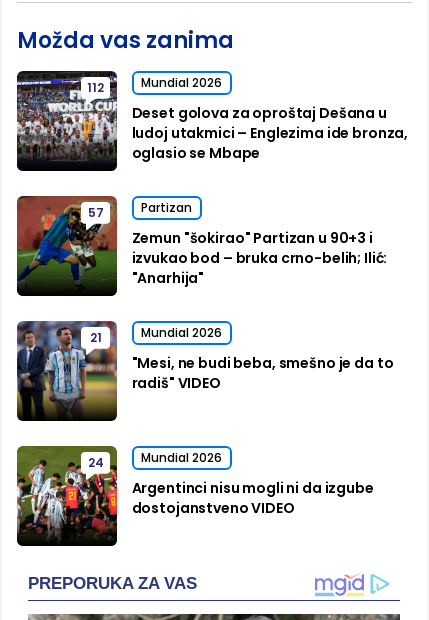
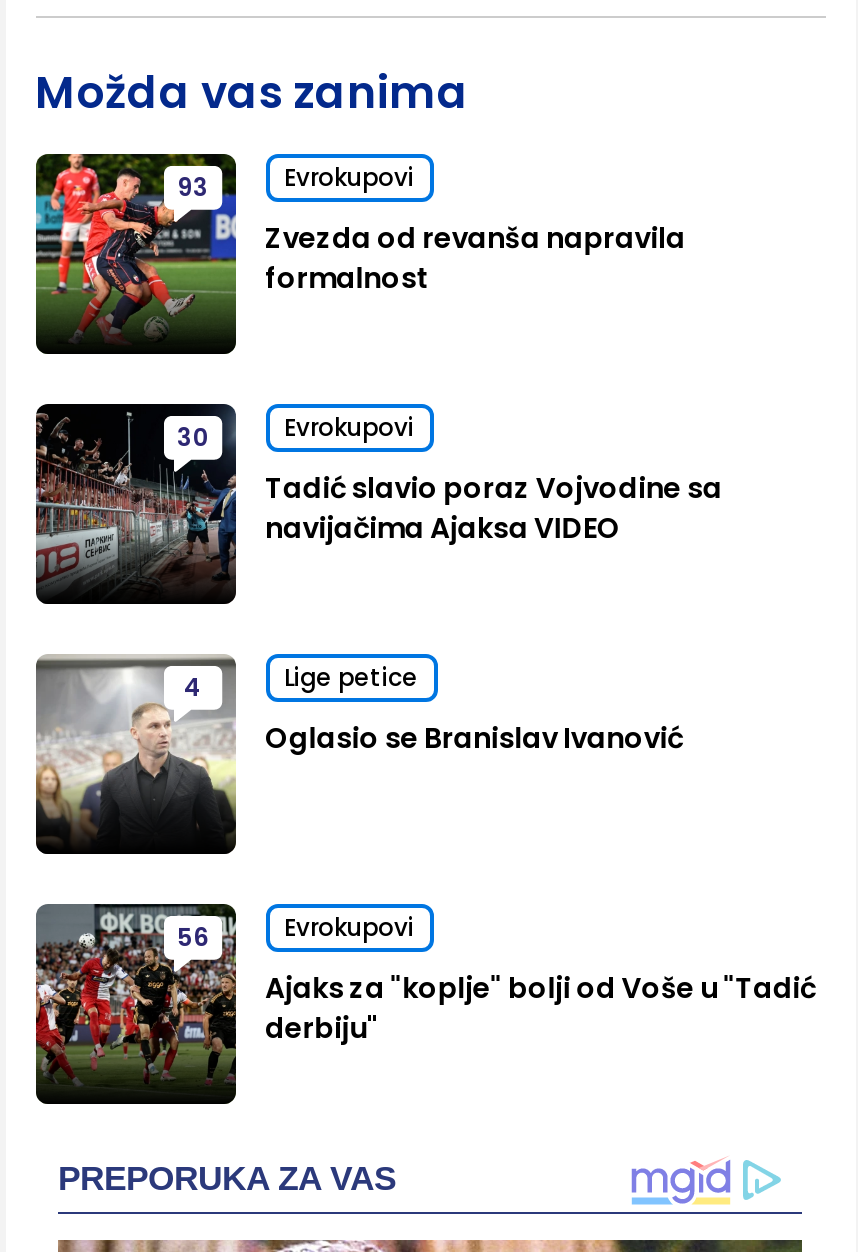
[16,70,222,164] [image] | 112 | Mundial 2026 -> [34,152,414,342] [image] | 93 | Evrokupovi
[131,103,408,163] Deset golova za oproštaj Dešana u | ludoj utakmici – Englezima ide bronza, | oglasio se Mbape -> [265,217,685,297] Zvezda od revanša napravila | formalnost
[16,195,192,286] [image] | 57 | Partizan -> [34,402,414,586] [image] | 30 | Evrokupovi
[131,228,387,288] Zemun "šokirao" Partizan u 90+3 i | izvukao bod – bruka crno-belih; Ilić: | "Anarhija" -> [265,467,722,547] Tadić slavio poraz Vojvodine sa | navijačima Ajaksa VIDEO
[17,321,222,416] [image] | 21 | Mundial 2026 -> [36,656,418,842] [image] | 4 | Lige petice
[131,353,393,393] "Mesi, ne budi beba, smešno je da to | radiš" VIDEO -> [265,717,683,757] Oglasio se Branislav Ivanović
[17,446,222,537] [image] | 24 | Mundial 2026 -> [34,904,414,1086] [image] | 56 | Evrokupovi
[131,478,374,518] Argentinci nisu mogli ni da izgube | dostojanstveno VIDEO -> [265,967,816,1047] Ajaks za "koplje" bolji od Voše u "Tadić | derbiju"

